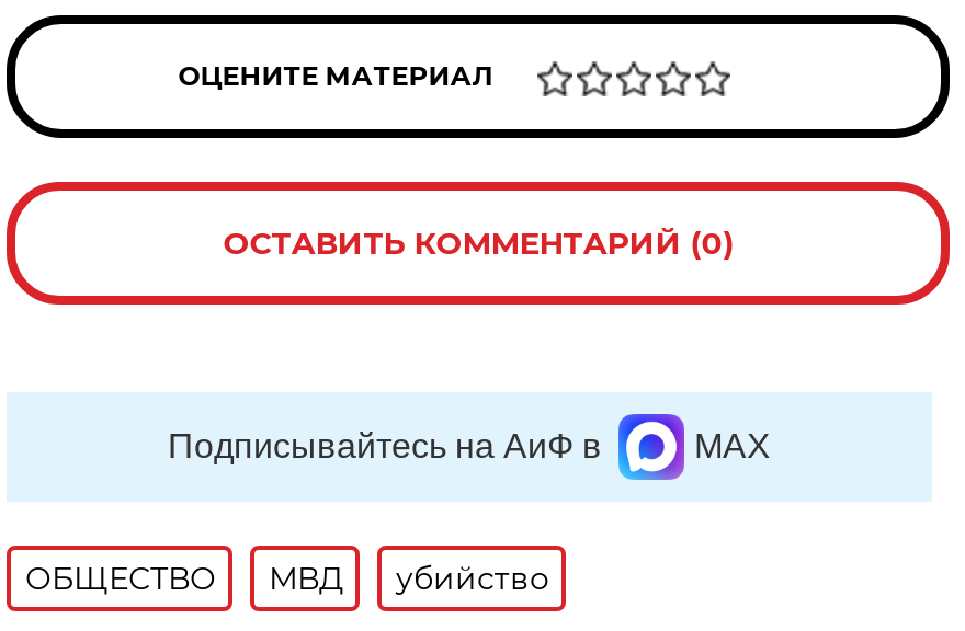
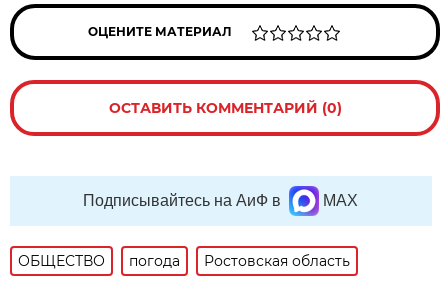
[268,559,549,598] МВД | убийство -> [129,252,350,270] погода | Ростовская область

